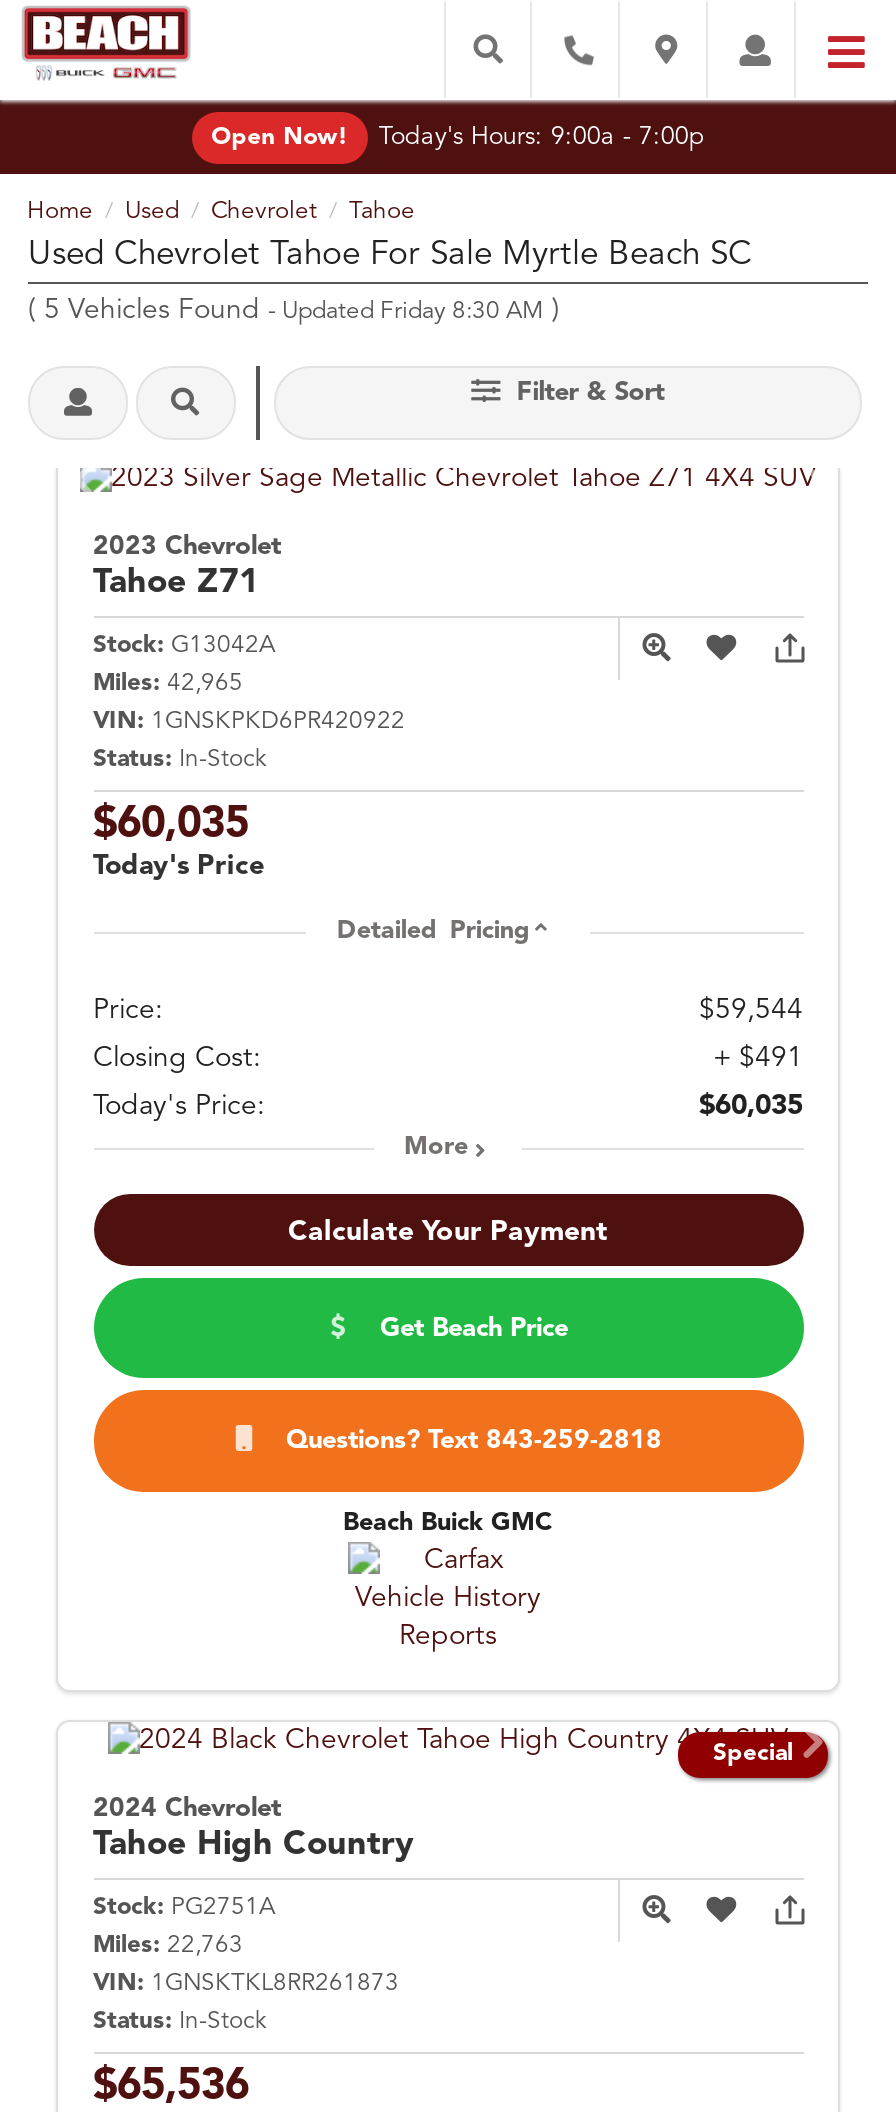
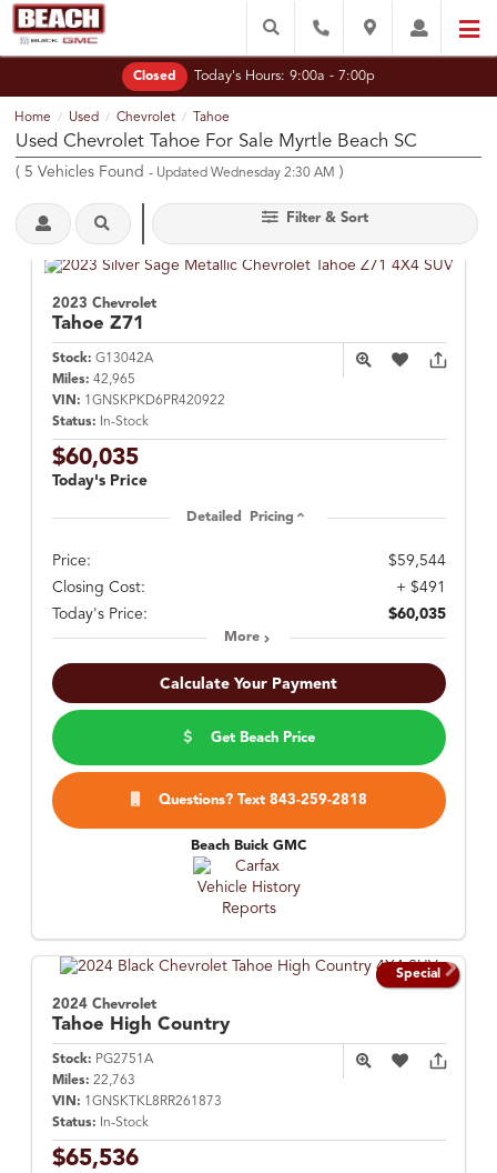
[211,125,347,149] Open Now! -> [133,70,177,83] Closed
[28,297,560,325] (5 Vehicles Found - Updated Friday 8:30 AM) -> [16,165,344,180] (5 Vehicles Found - Updated Wednesday 2:30 AM)

